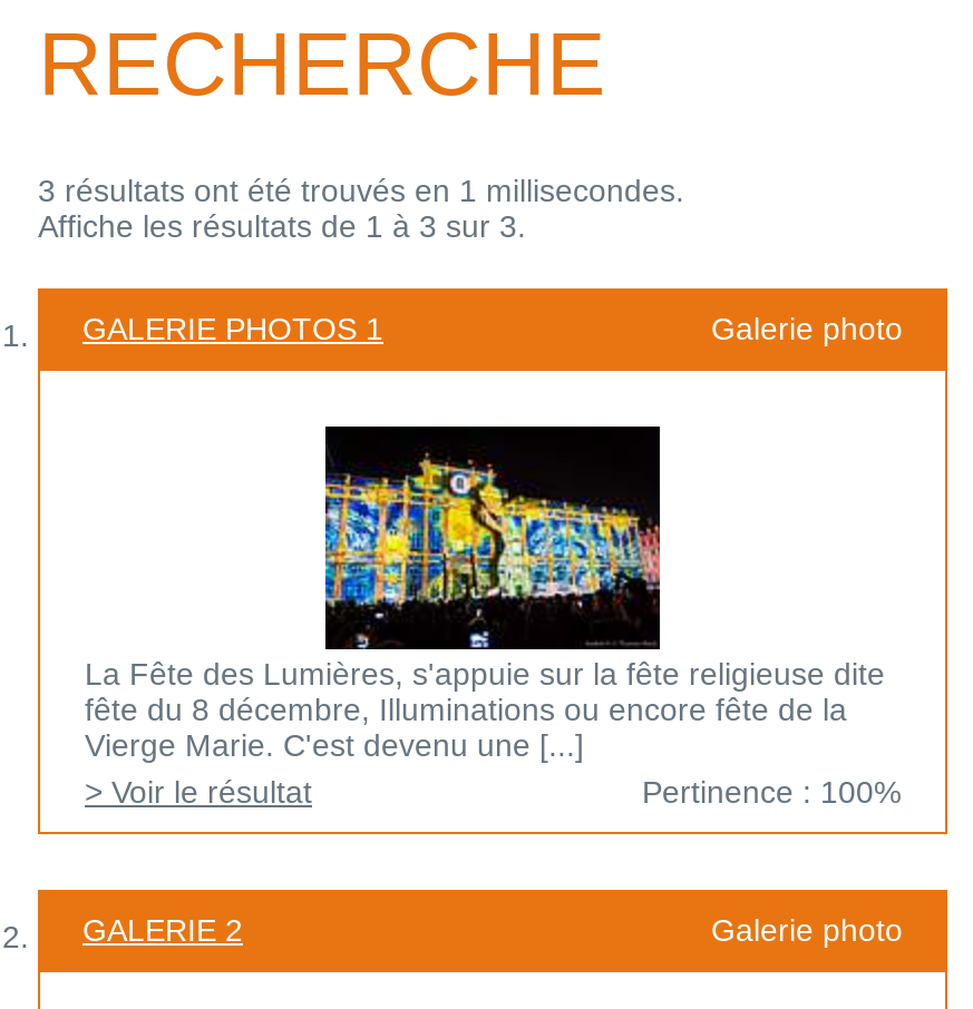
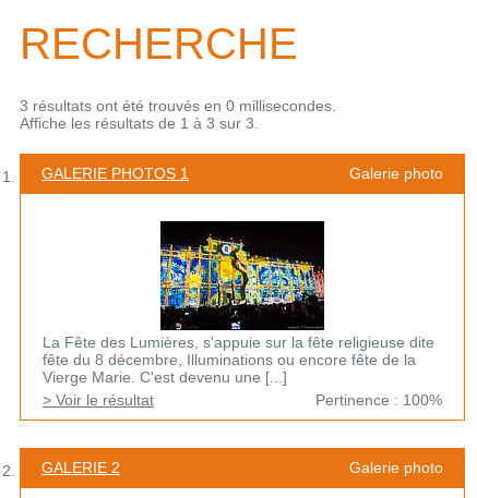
[38,174,684,209] 3 résultats ont été trouvés en 1 millisecondes. -> [20,97,336,115] 3 résultats ont été trouvés en 0 millisecondes.

